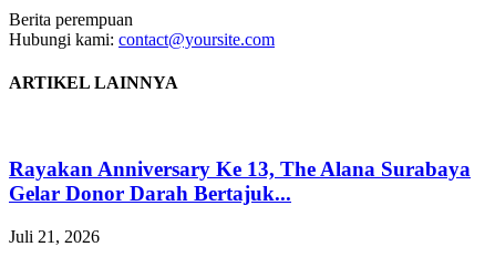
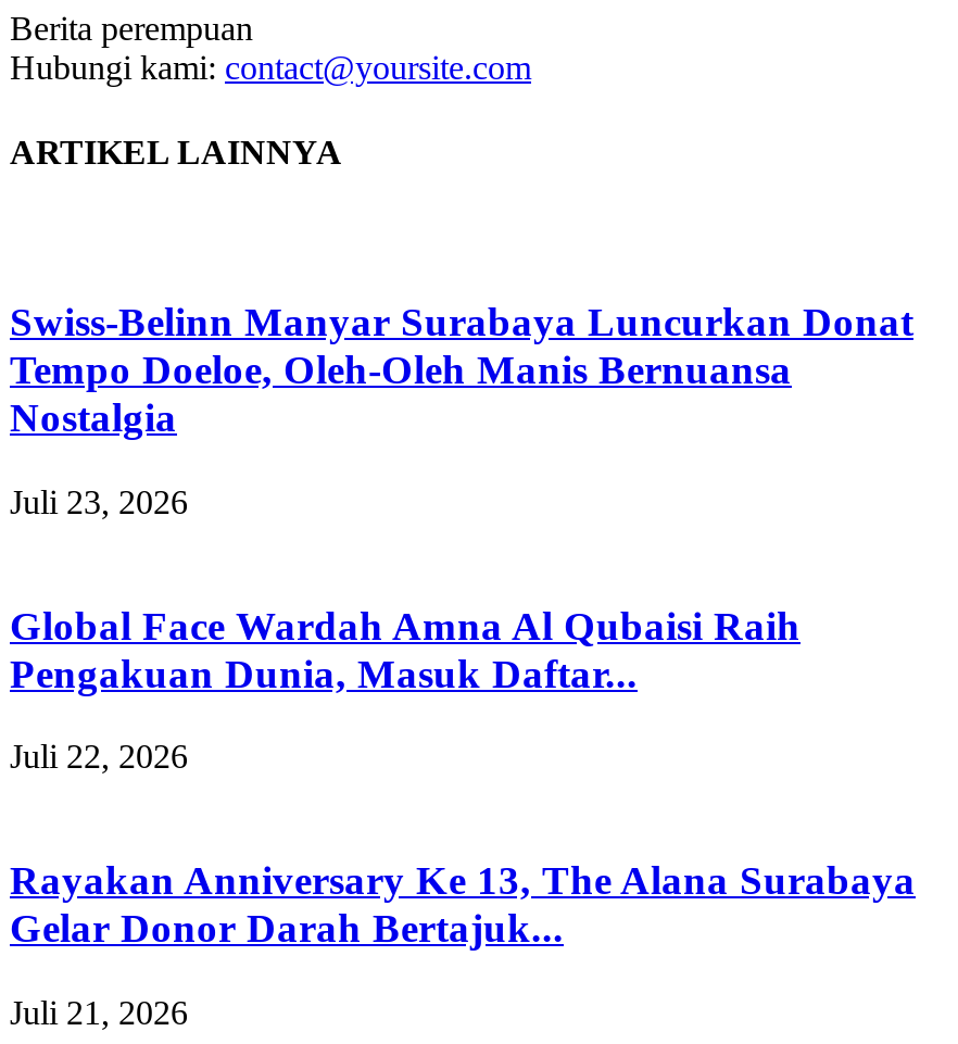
none -> [10,299,913,775] Swiss-Belinn Manyar Surabaya Luncurkan Donat | Tempo Doeloe, Oleh-Oleh Manis Bernuansa | Nostalgia | Juli 23, 2026 | Global Face Wardah Amna Al Qubaisi Raih | Pengakuan Dunia, Masuk Daftar... | Juli 22, 2026

